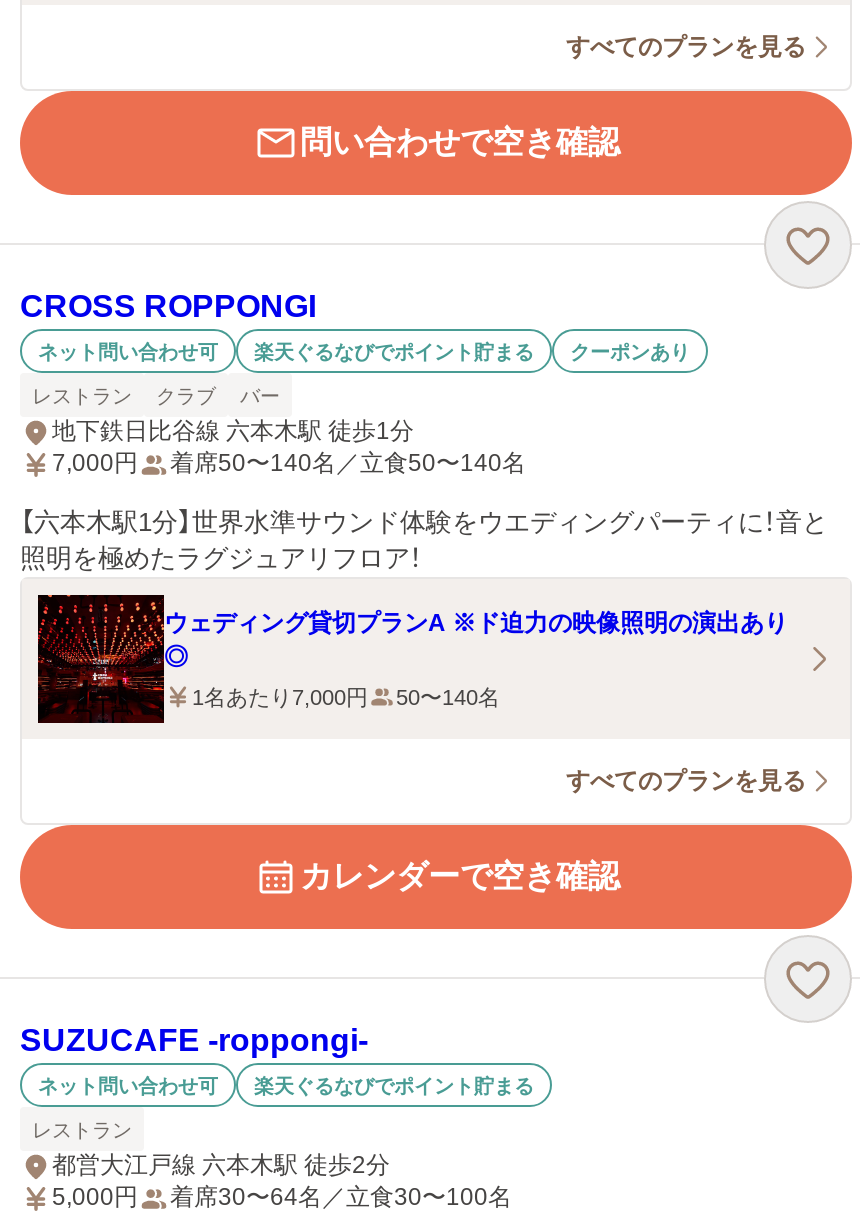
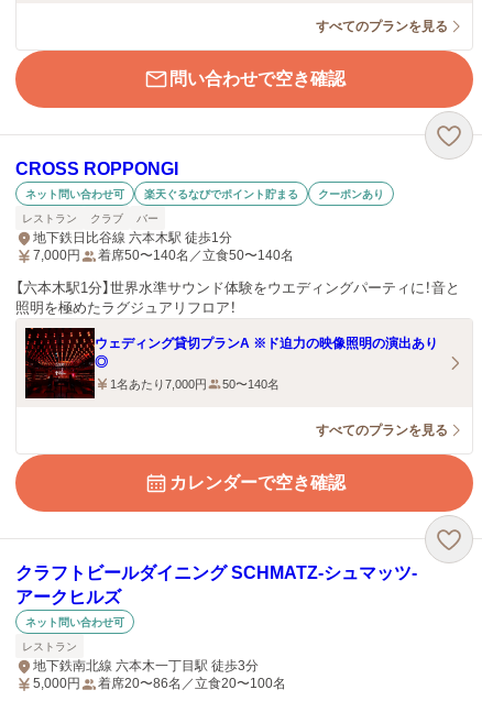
[20,1023,368,1057] SUZUCAFE ‐roppongi‐ -> [15,563,417,606] クラフトビールダイニング SCHMATZ‐シュマッツ‐ | アークヒルズ
[254,1074,534,1096] 楽天ぐるなびでポイント貯まる -> none
[52,1151,390,1179] 都営大江戸線 六本木駅 徒歩2分 -> [33,658,259,673] 地下鉄南北線 六本木一丁目駅 徒歩3分
[170,1183,512,1211] 着席30〜64名／立食30〜100名 -> [98,676,286,691] 着席20〜86名／立食20〜100名

